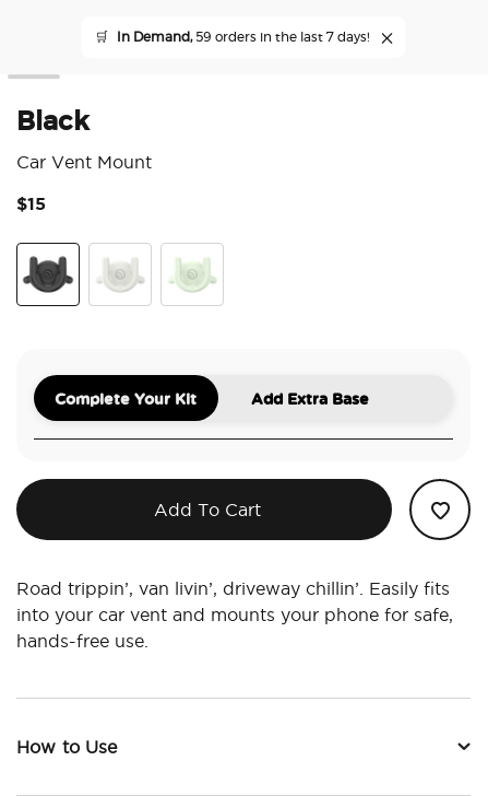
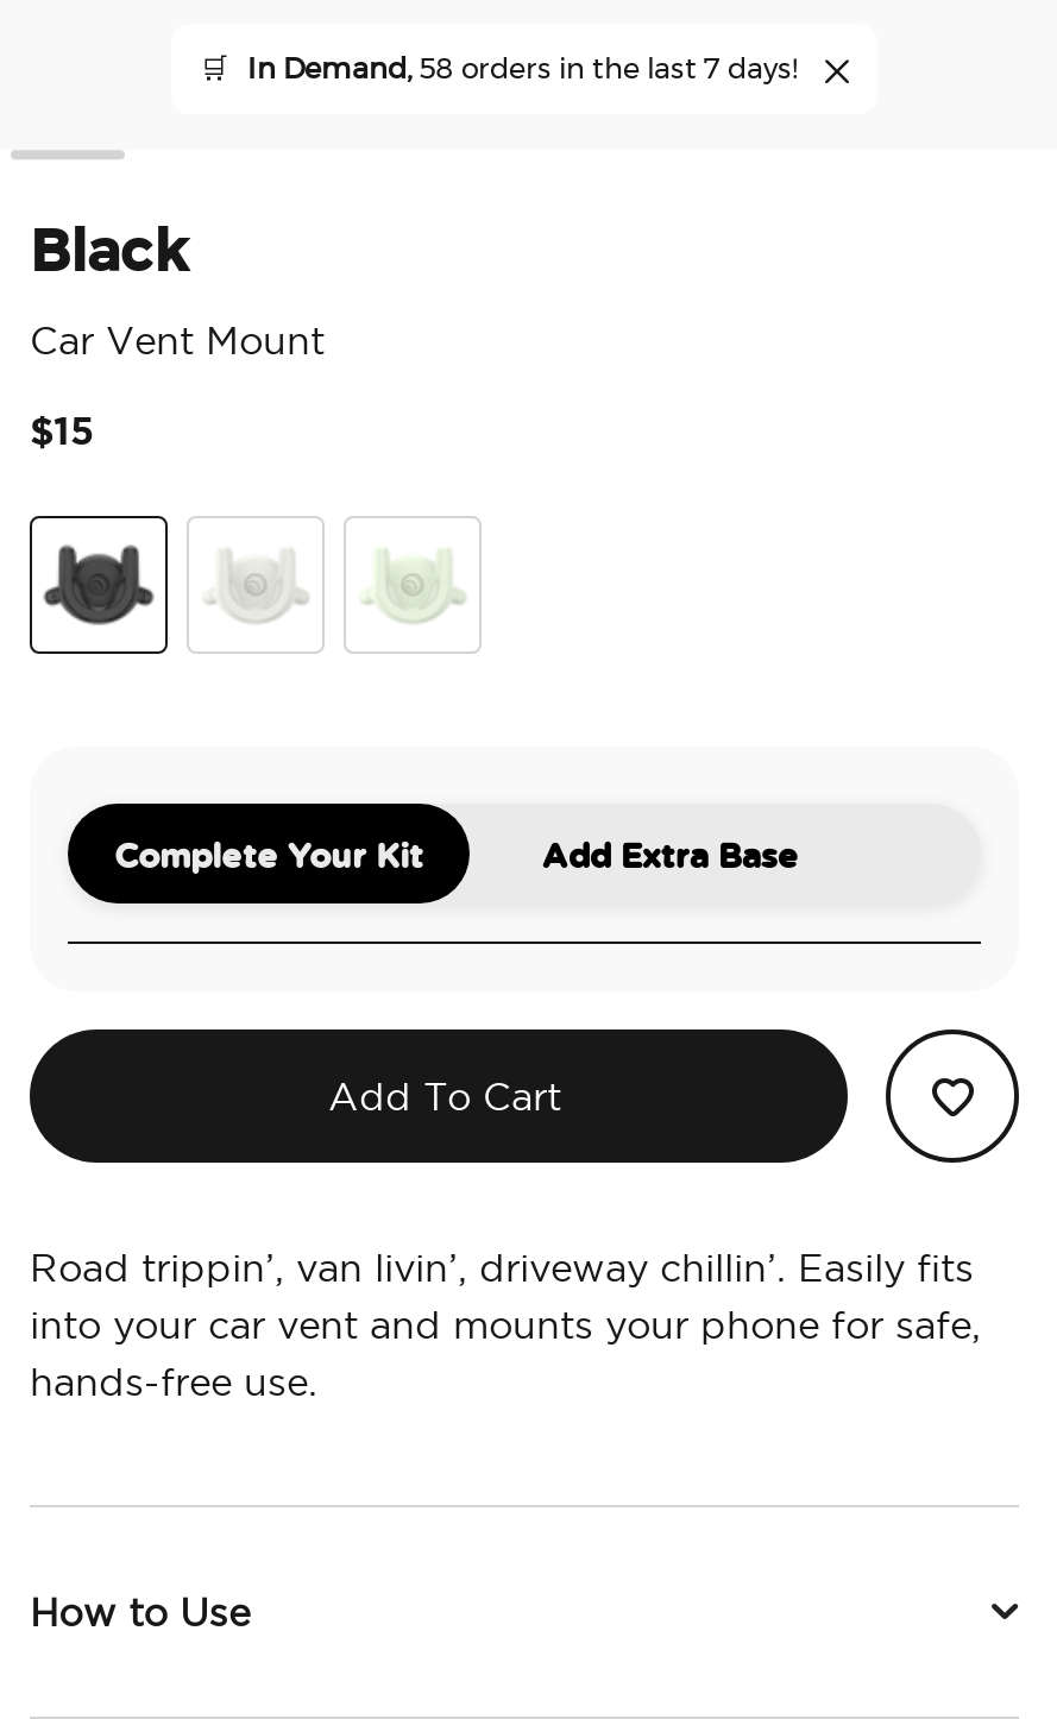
[116,31,368,44] In Demand, 59 orders in the last 7 days! -> [247,55,797,83] In Demand, 58 orders in the last 7 days!

